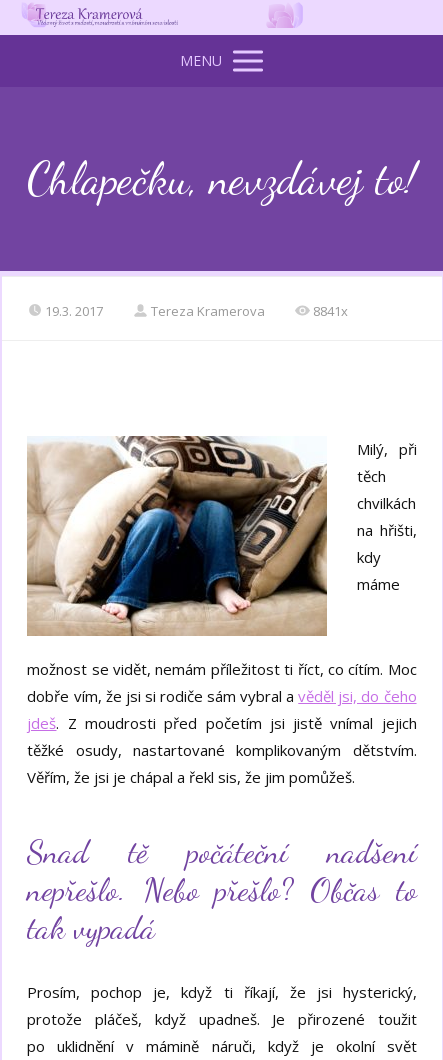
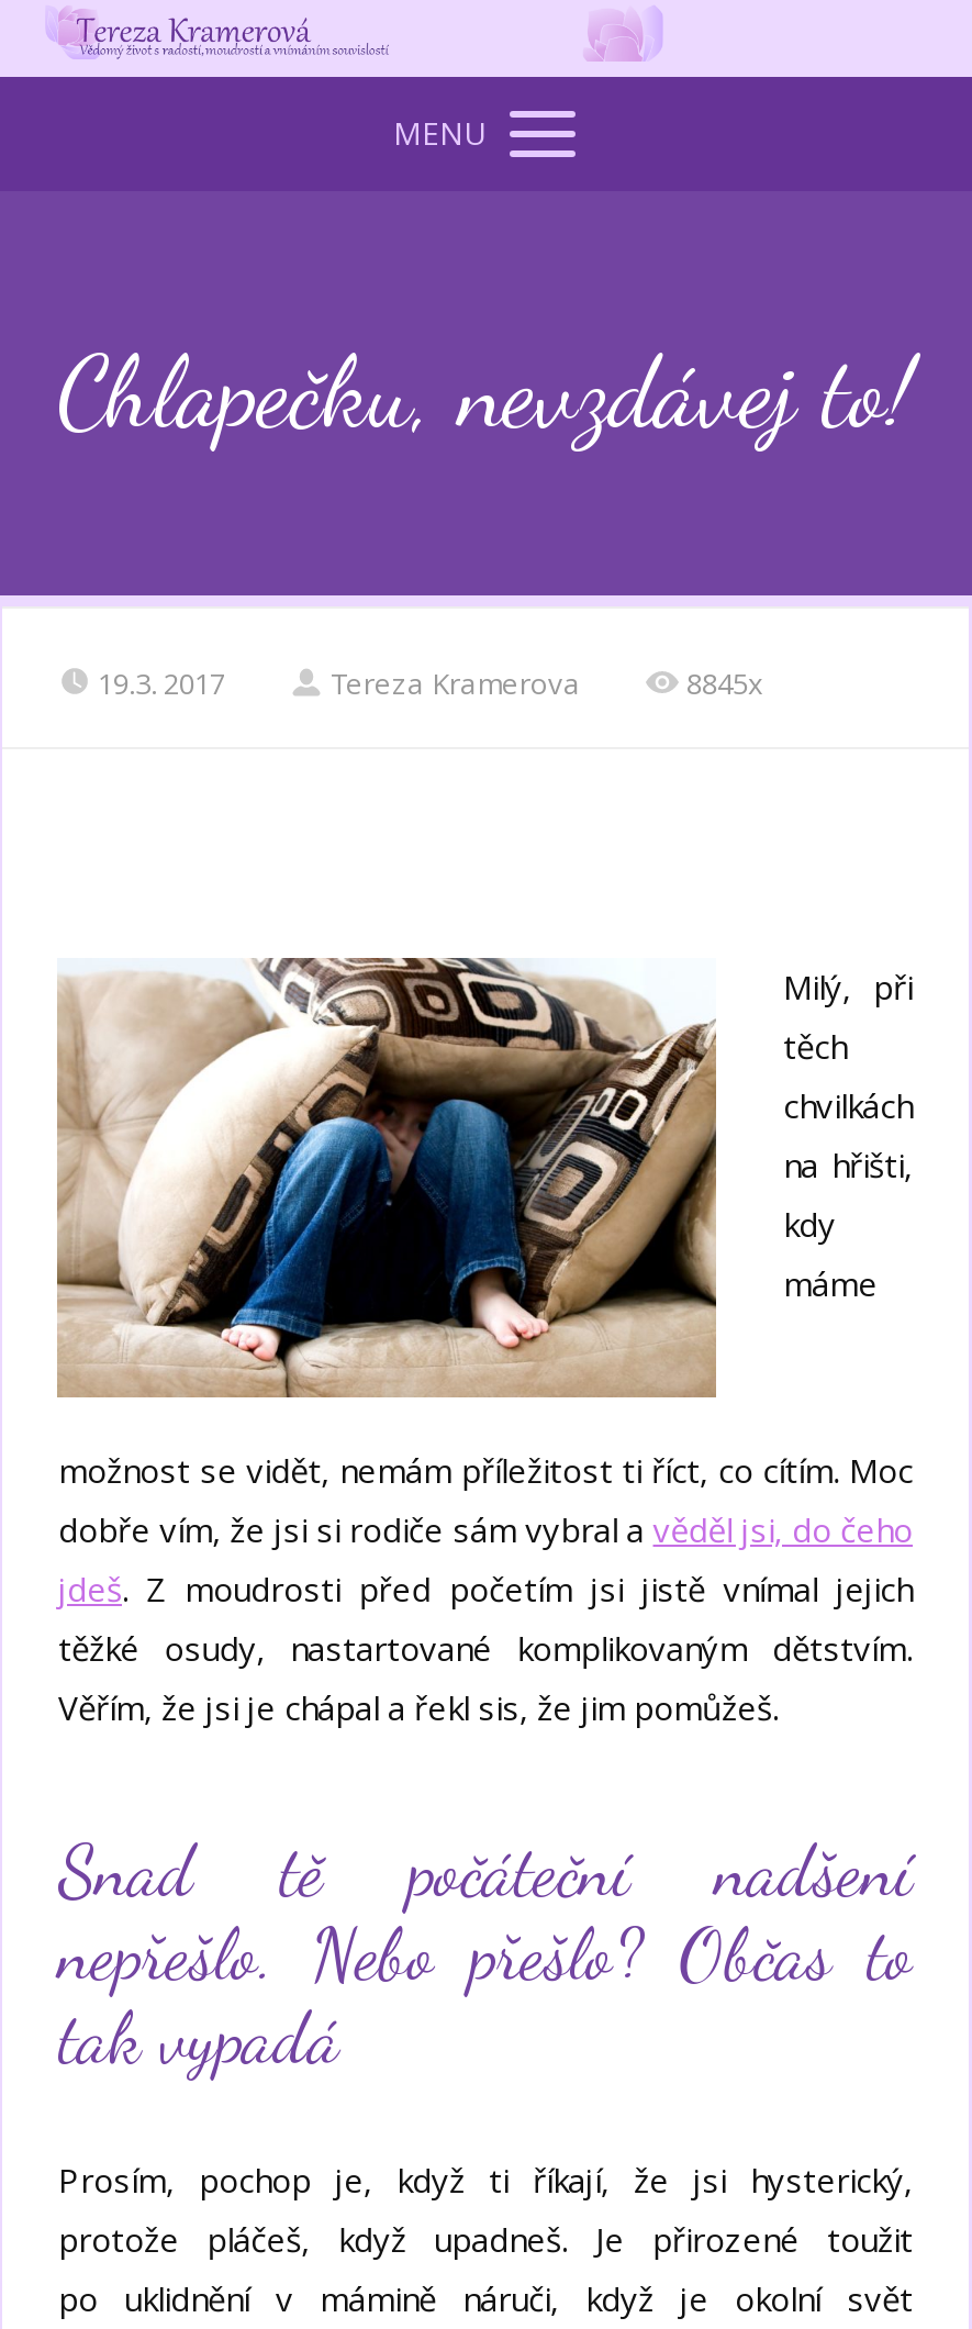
[313,301,348,319] 8841x -> [686,662,763,702] 8845x

